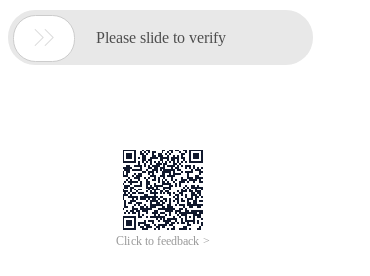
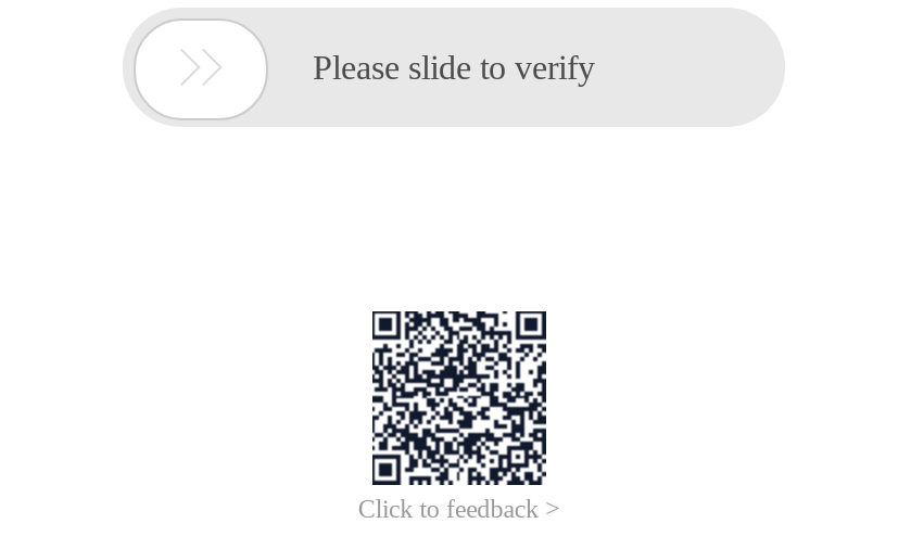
[123,149,203,231] [image] -> [370,309,546,487] [image]

